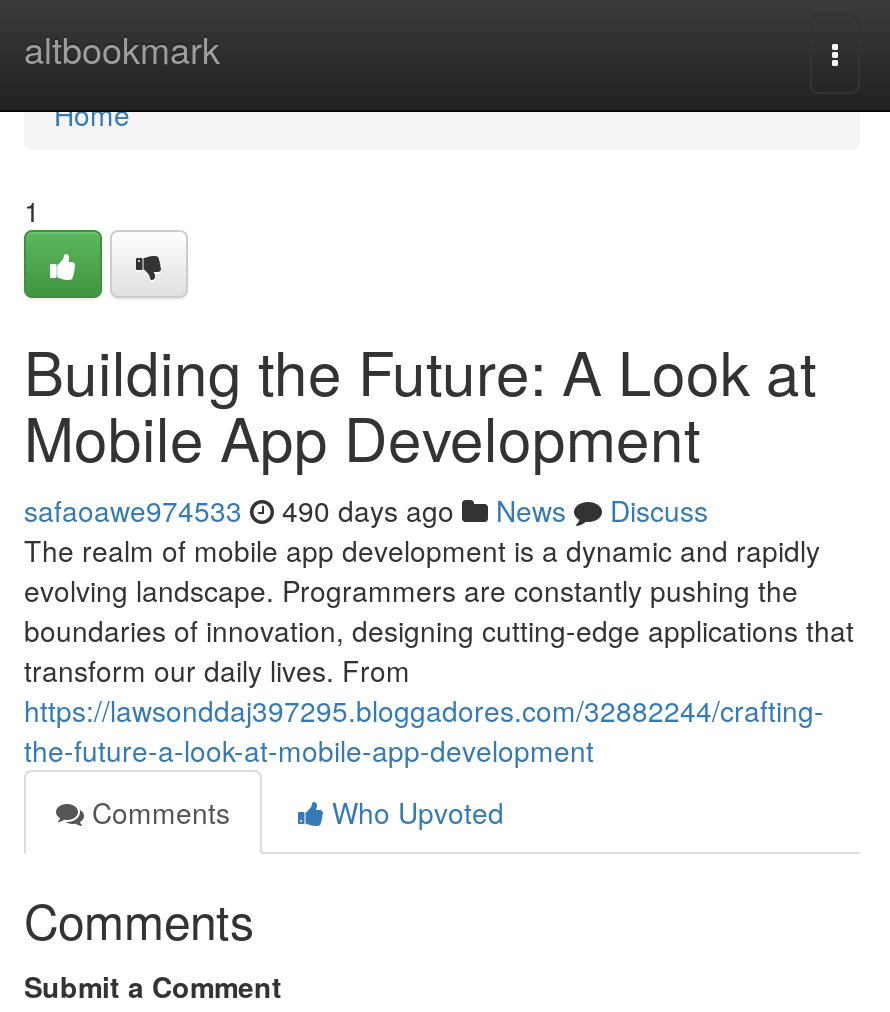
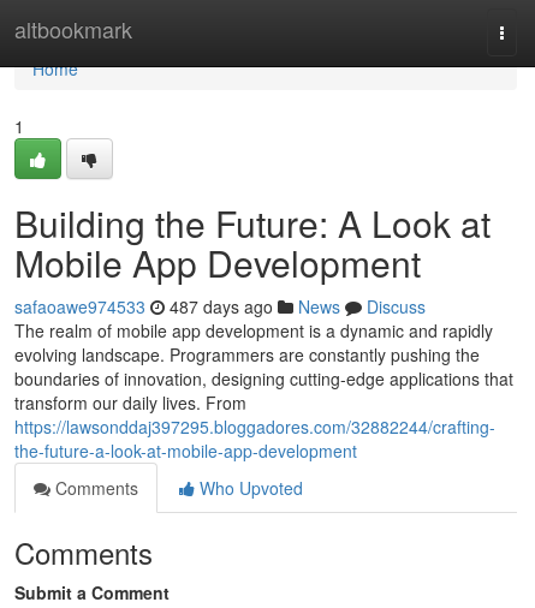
[24,490,708,530] safaoawe974533 490 days ago News Discuss -> [14,294,426,318] safaoawe974533 487 days ago News Discuss

